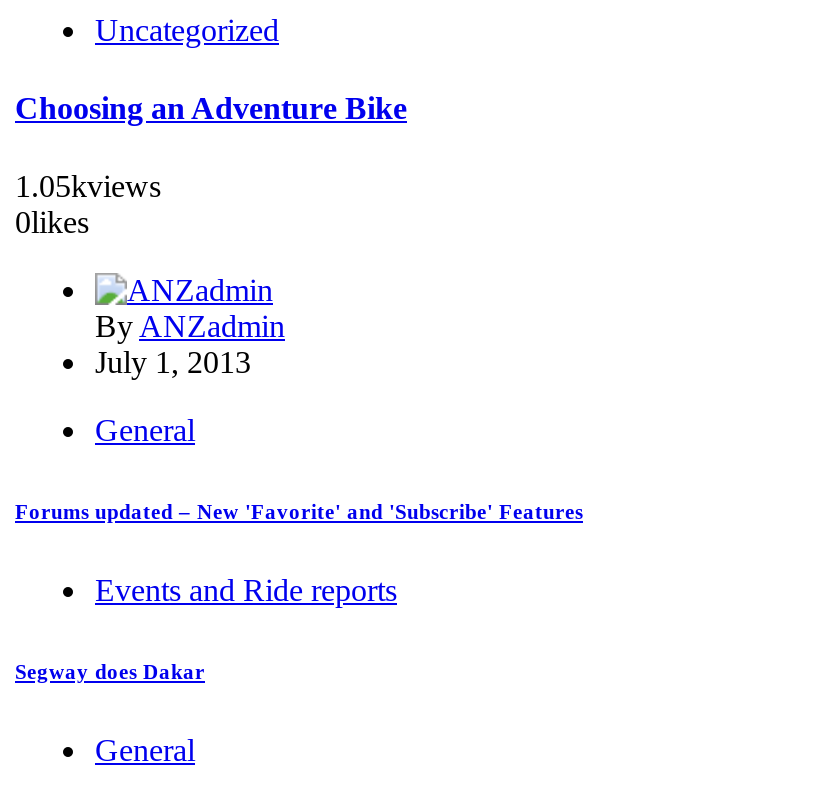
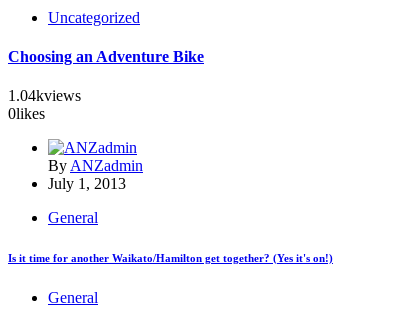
[15,169,161,203] 1.05kviews -> [8,87,81,104] 1.04kviews
[15,499,583,683] Forums updated – New 'Favorite' and 'Subscribe' Features | Events and Ride reports | Segway does Dakar -> [8,252,333,264] Is it time for another Waikato/Hamilton get together? (Yes it's on!)

